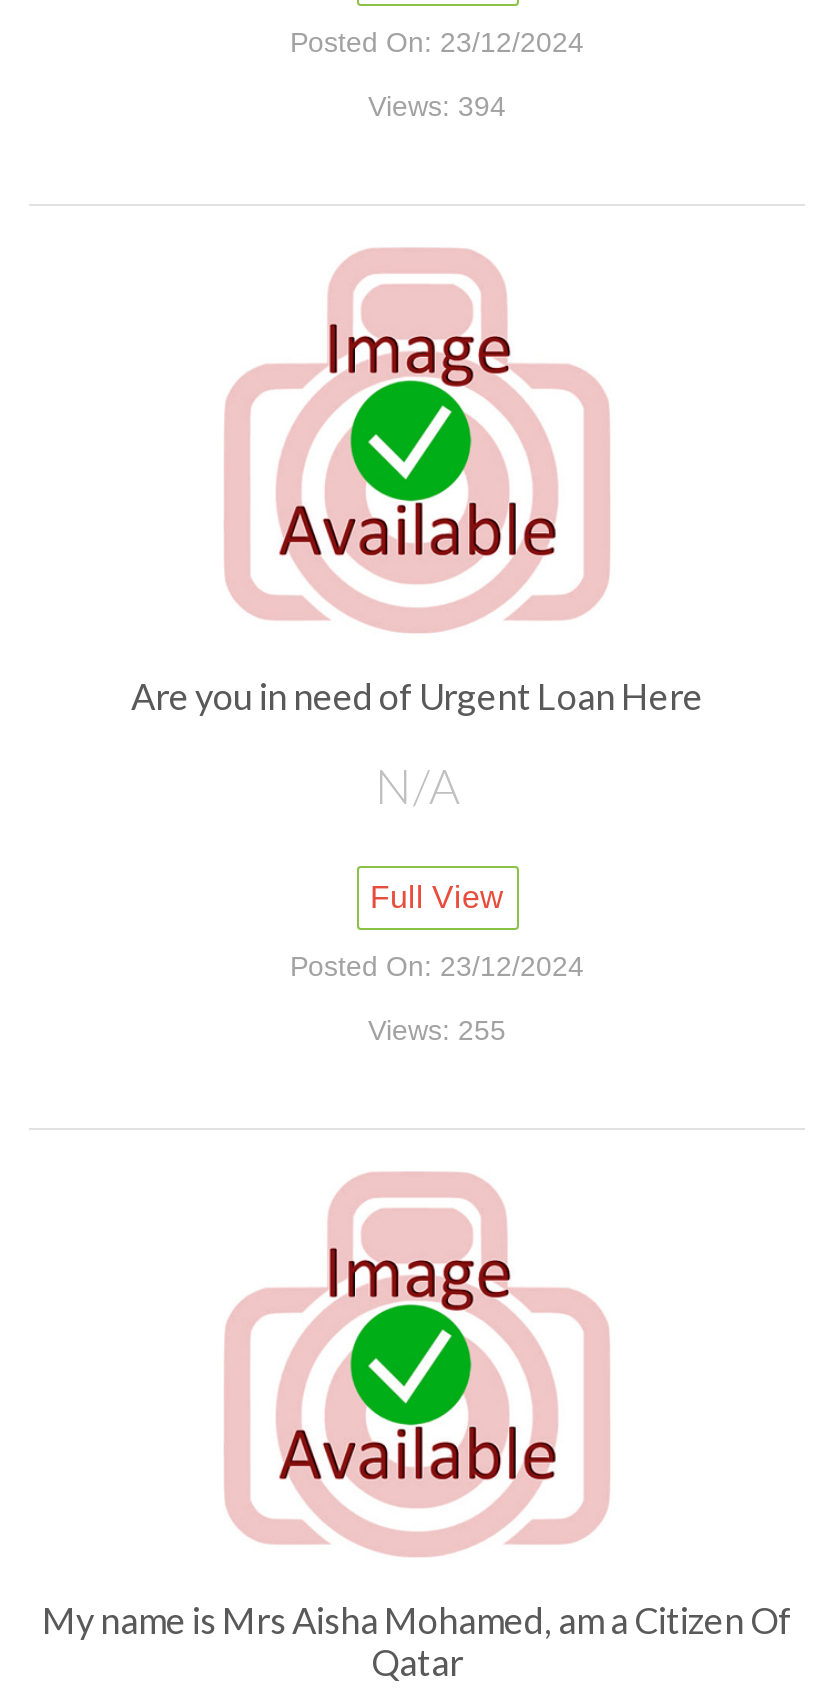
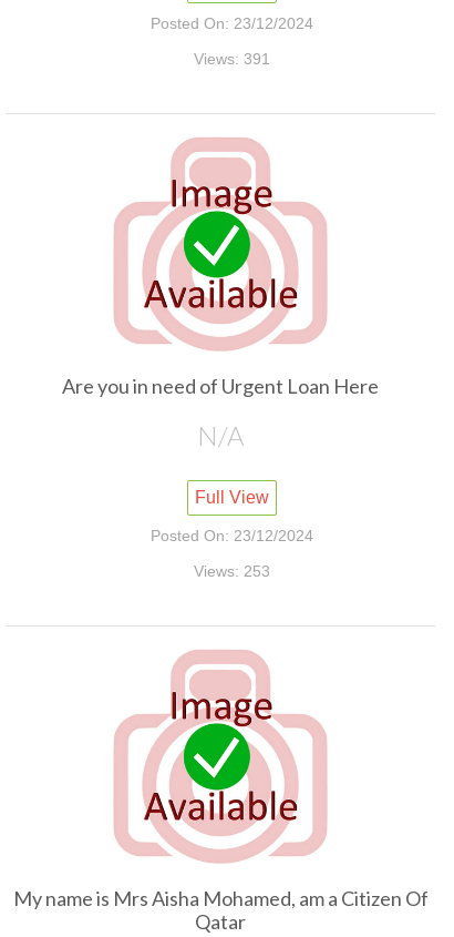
[368,89,506,121] Views: 394 -> [193,49,270,67] Views: 391
[368,1013,506,1045] Views: 255 -> [193,562,270,579] Views: 253

